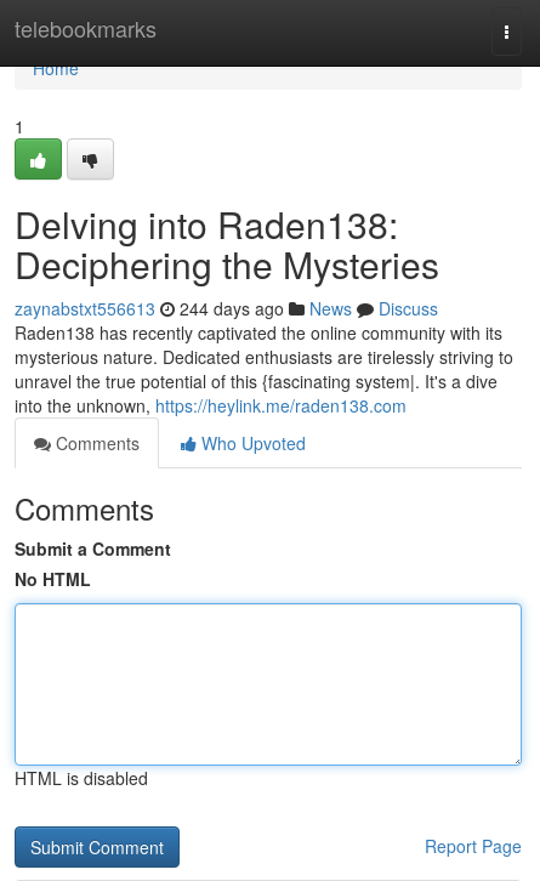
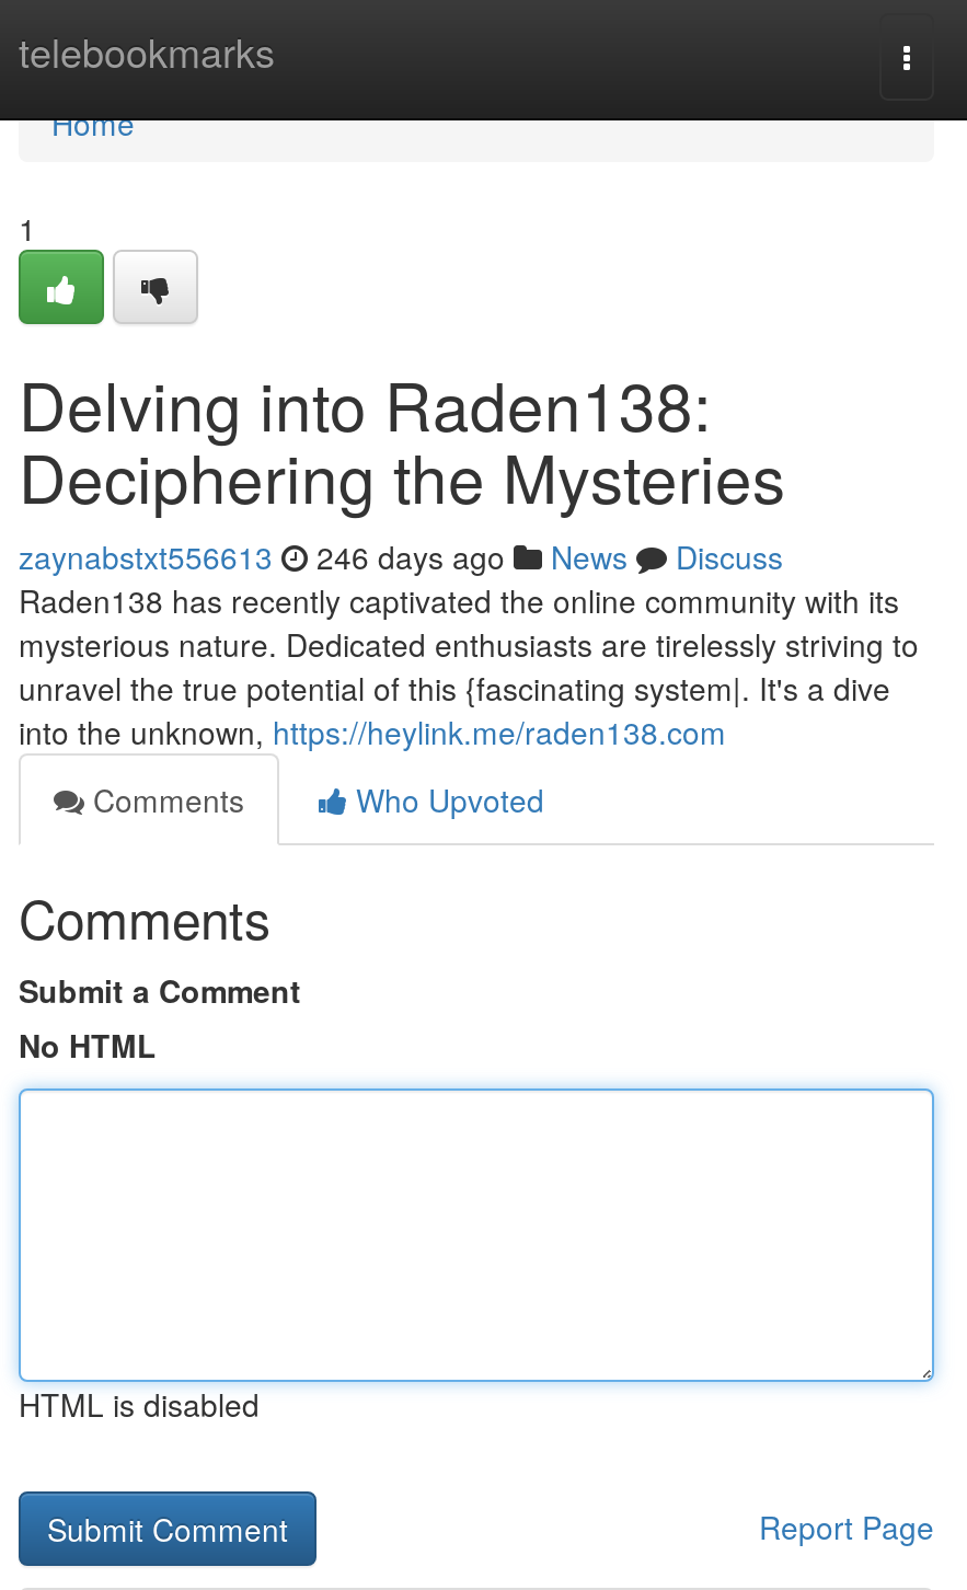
[15,296,438,320] zaynabstxt556613 244 days ago News Discuss -> [19,534,783,578] zaynabstxt556613 246 days ago News Discuss

